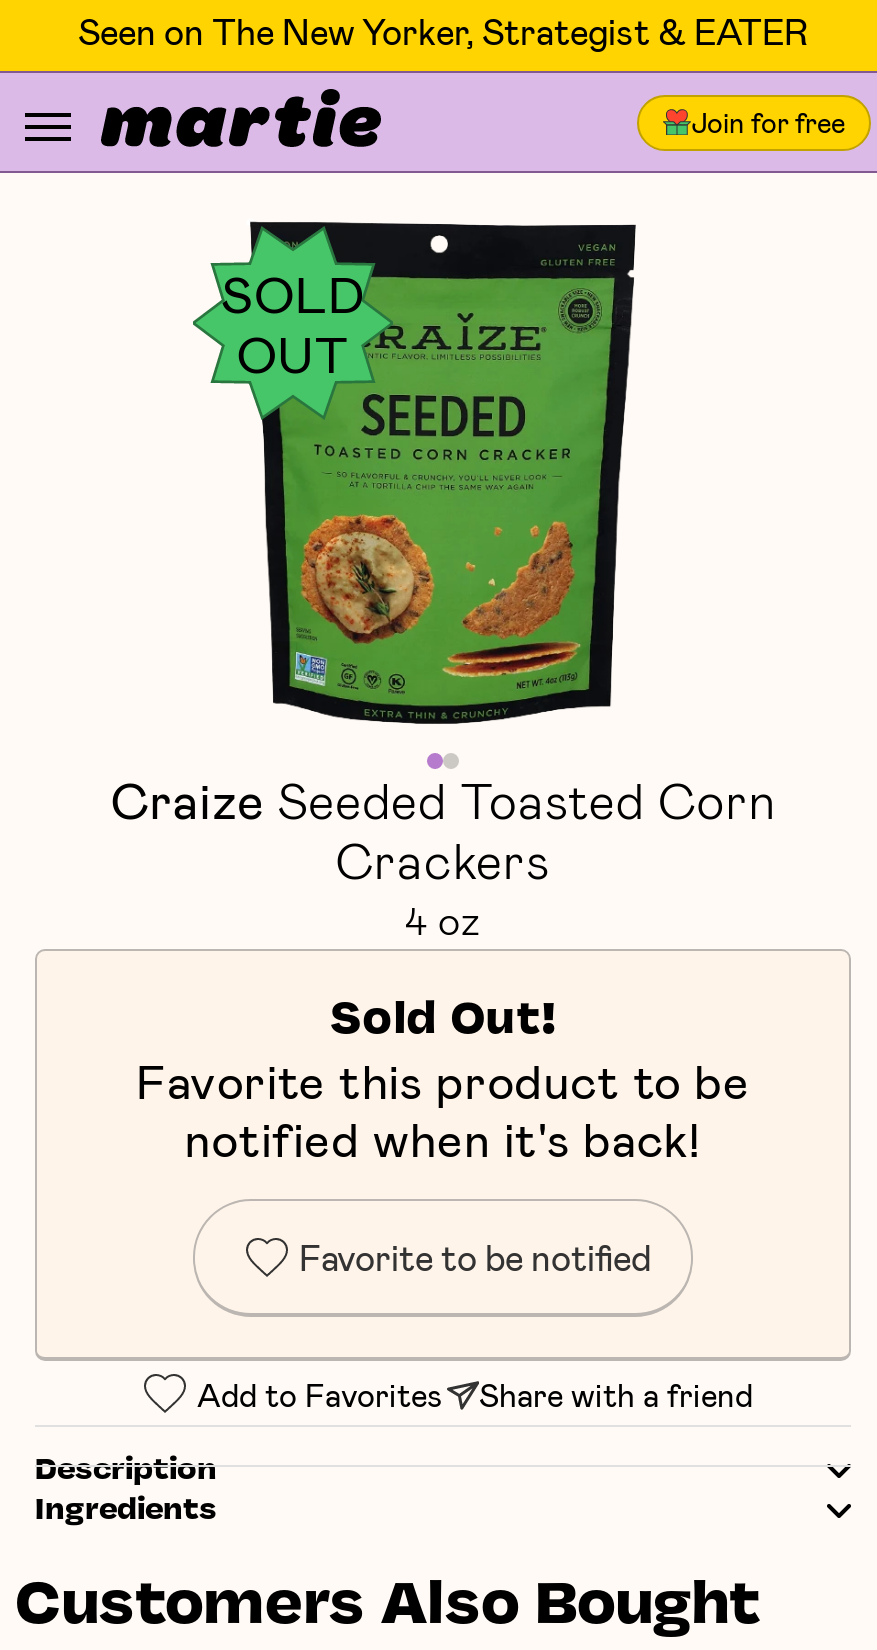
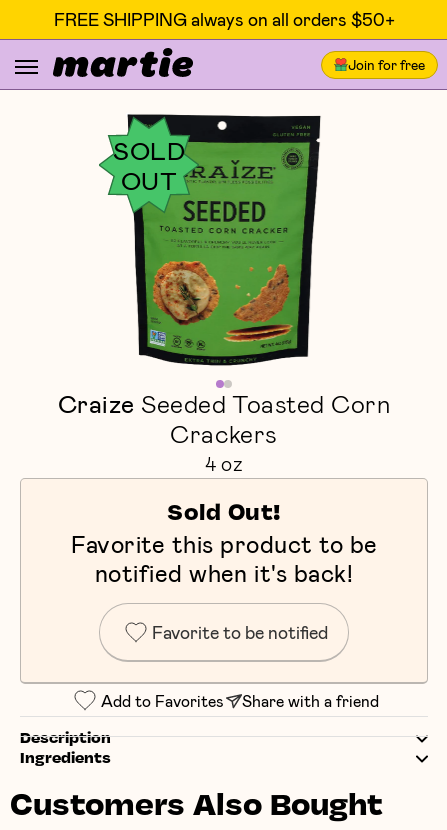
[78,9,808,53] Seen on The New Yorker, Strategist & EATER -> [53,8,394,30] FREE SHIPPING always on all orders $50+

